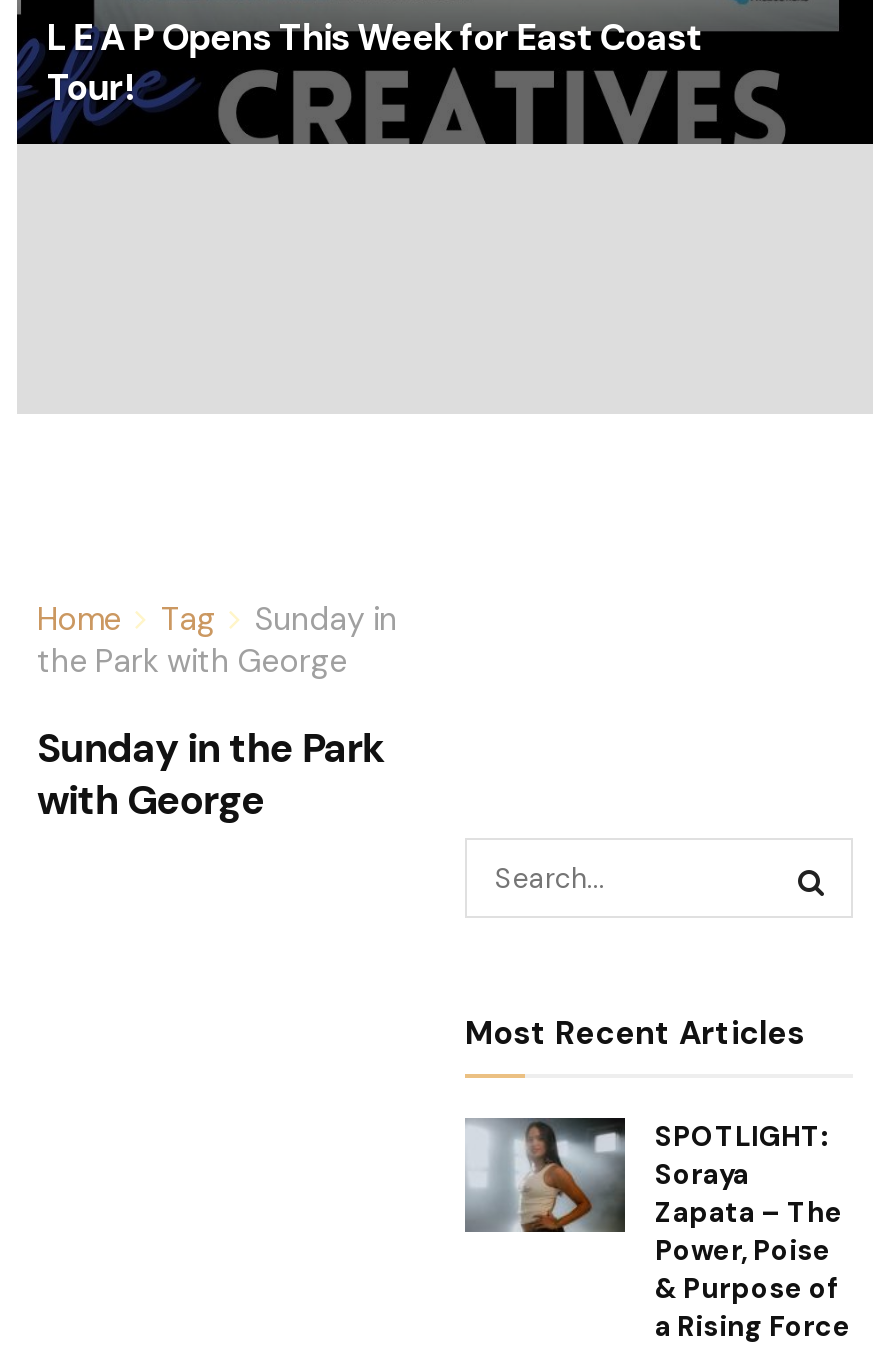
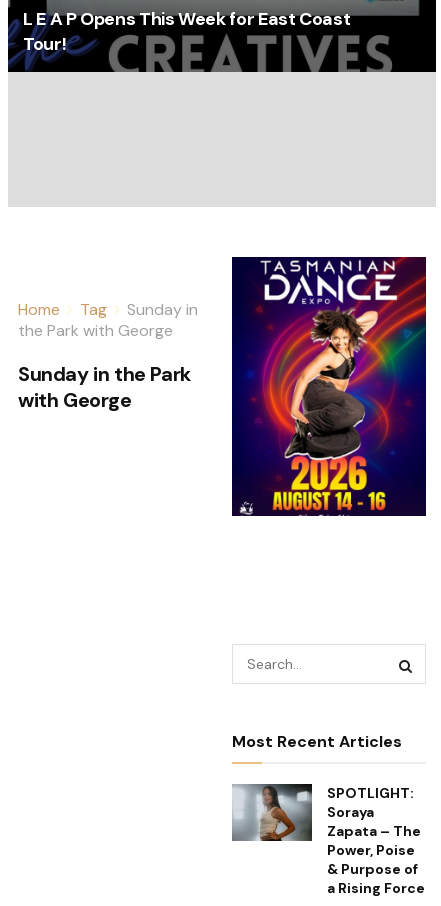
none -> [231,256,427,517] [image]

